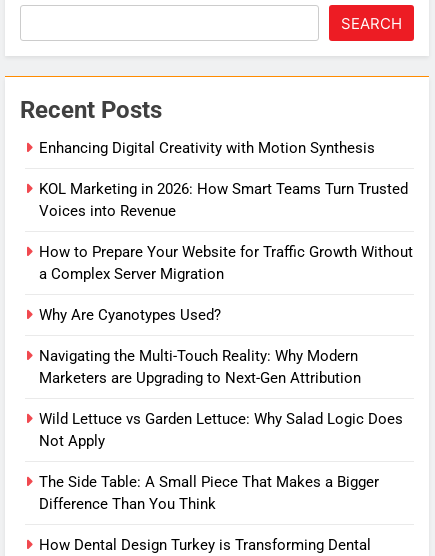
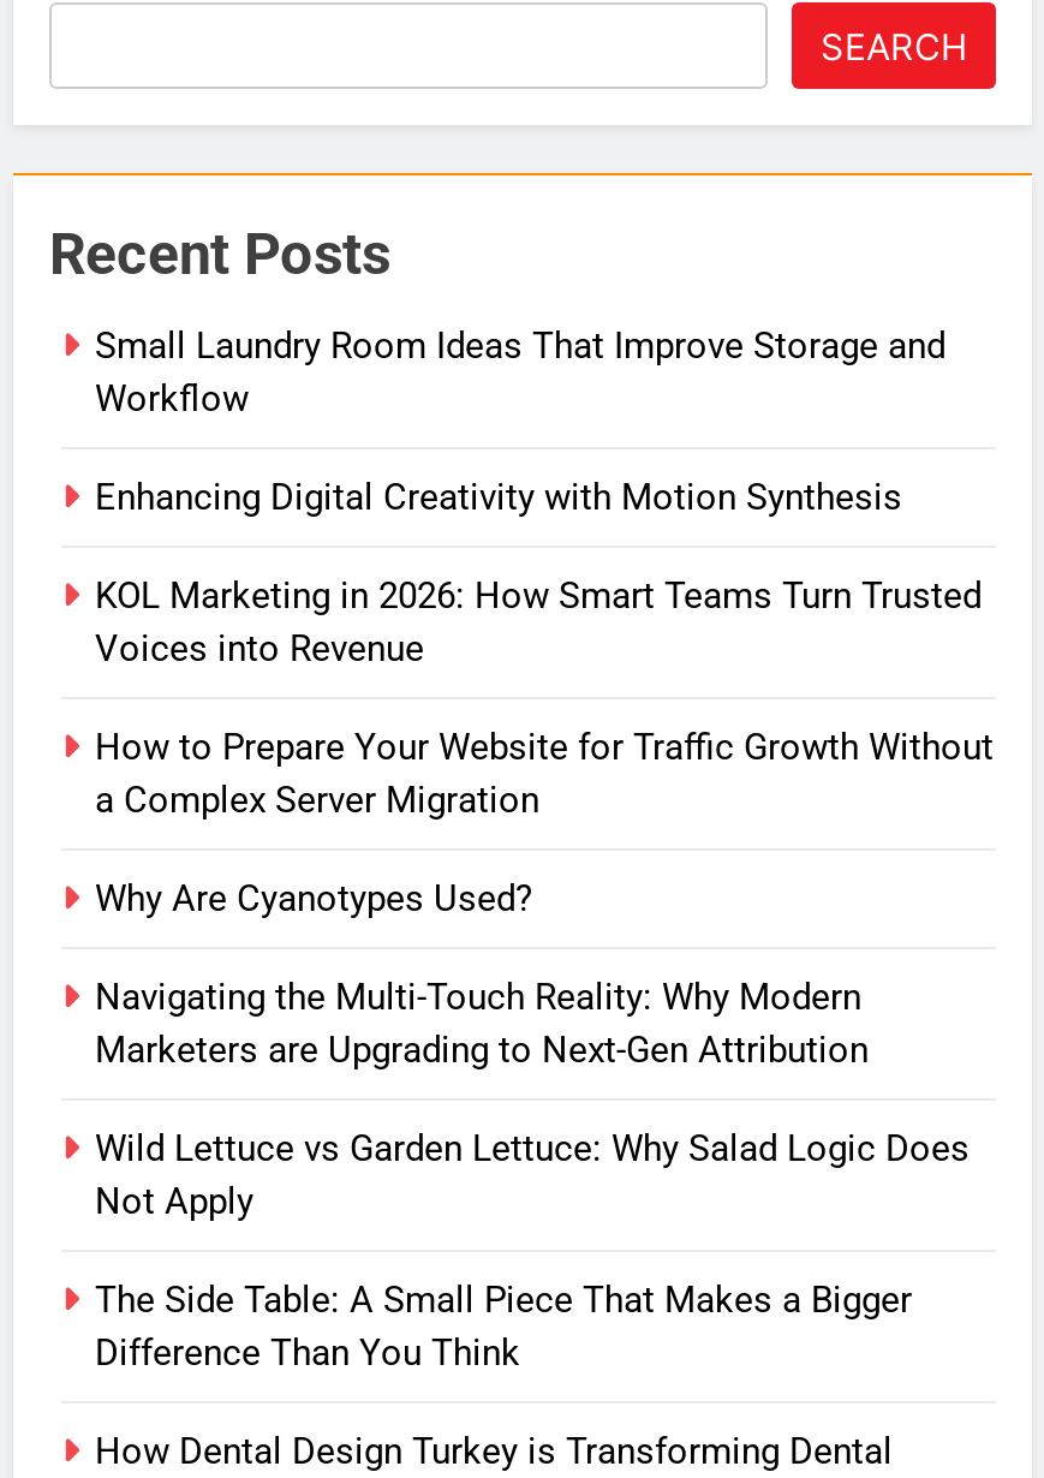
none -> [95,323,945,419] Small Laundry Room Ideas That Improve Storage and | Workflow

